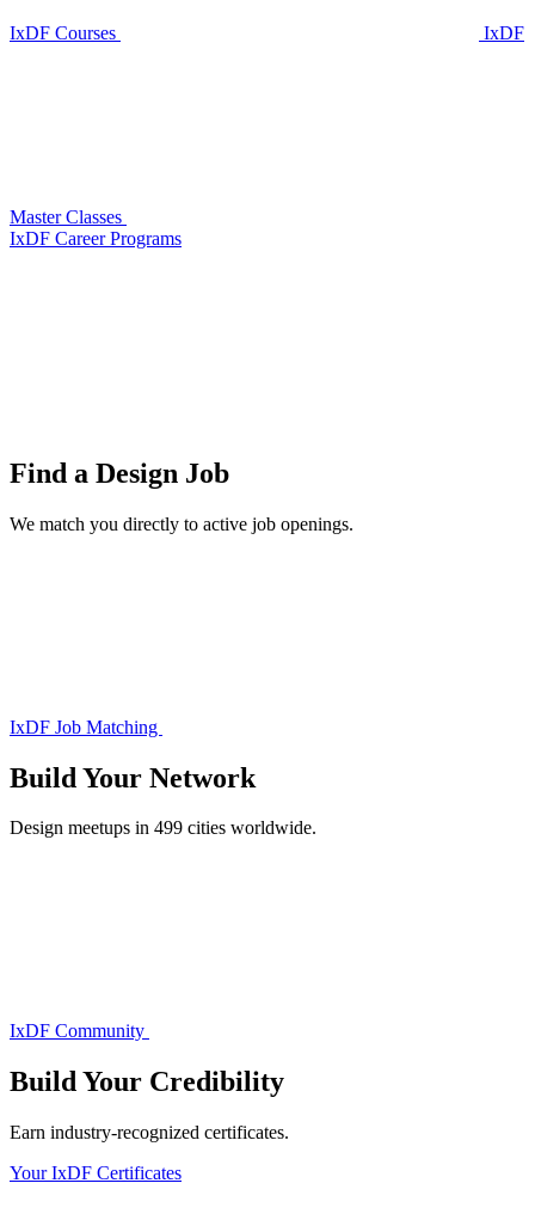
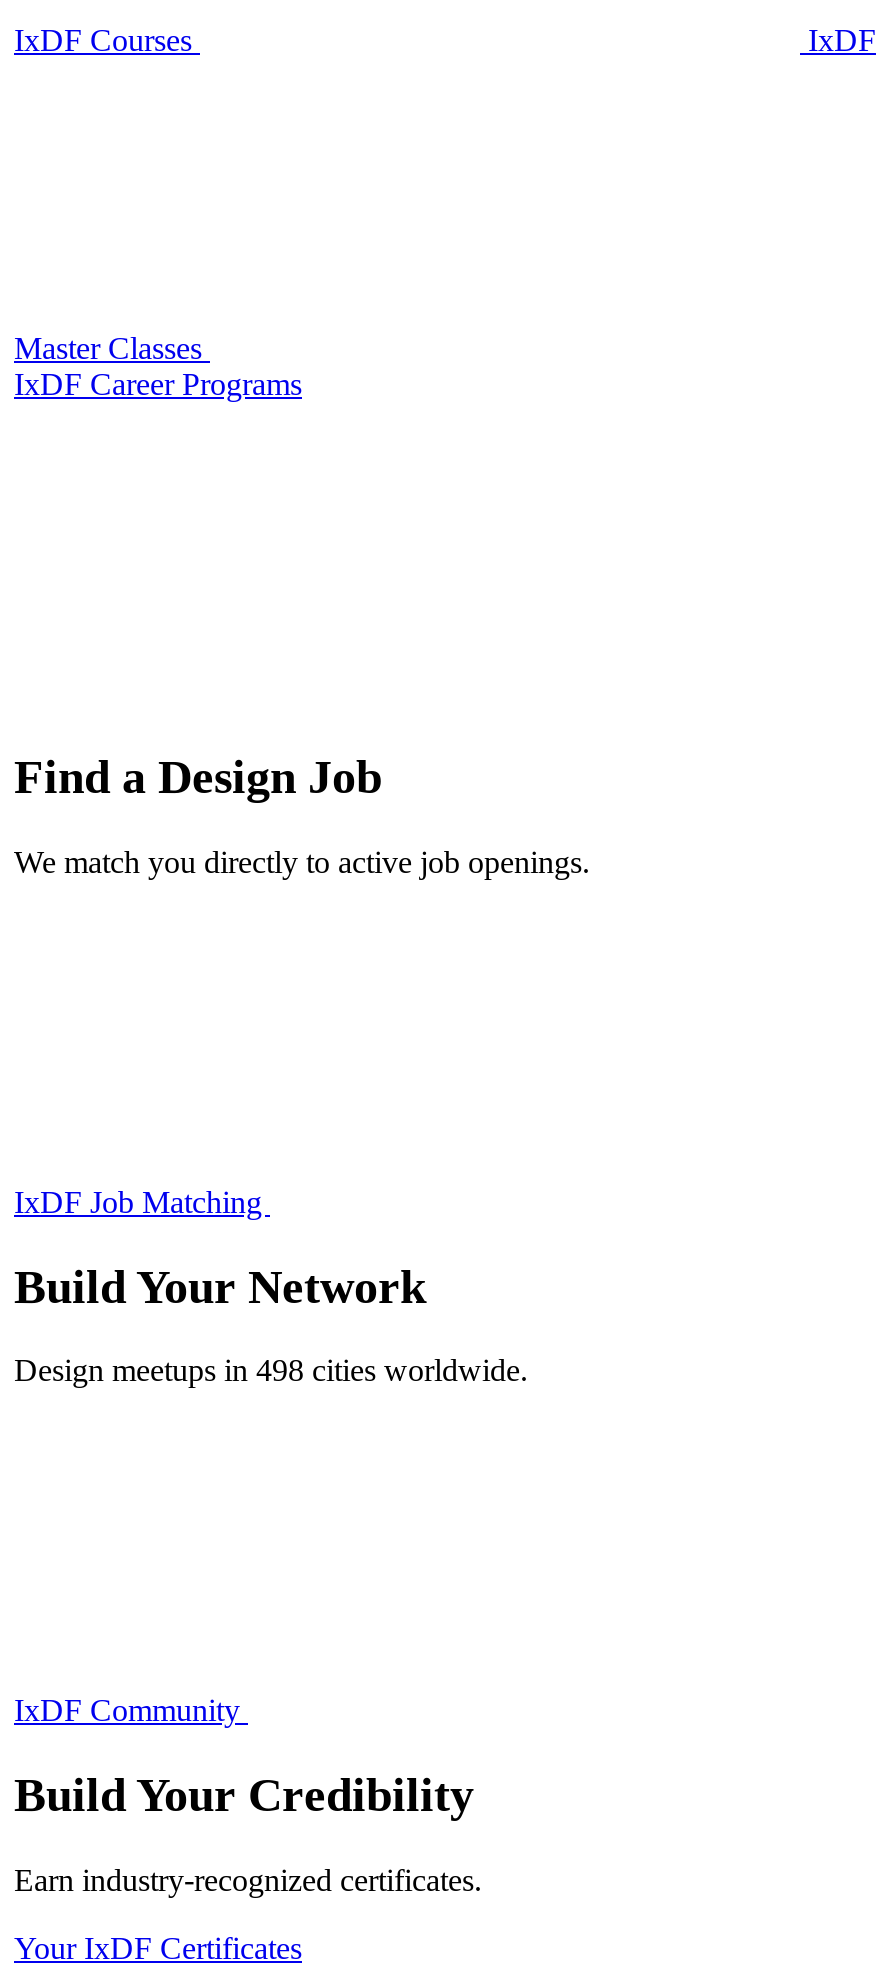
[10,818,316,838] Design meetups in 499 cities worldwide. -> [14,1354,528,1388] Design meetups in 498 cities worldwide.

